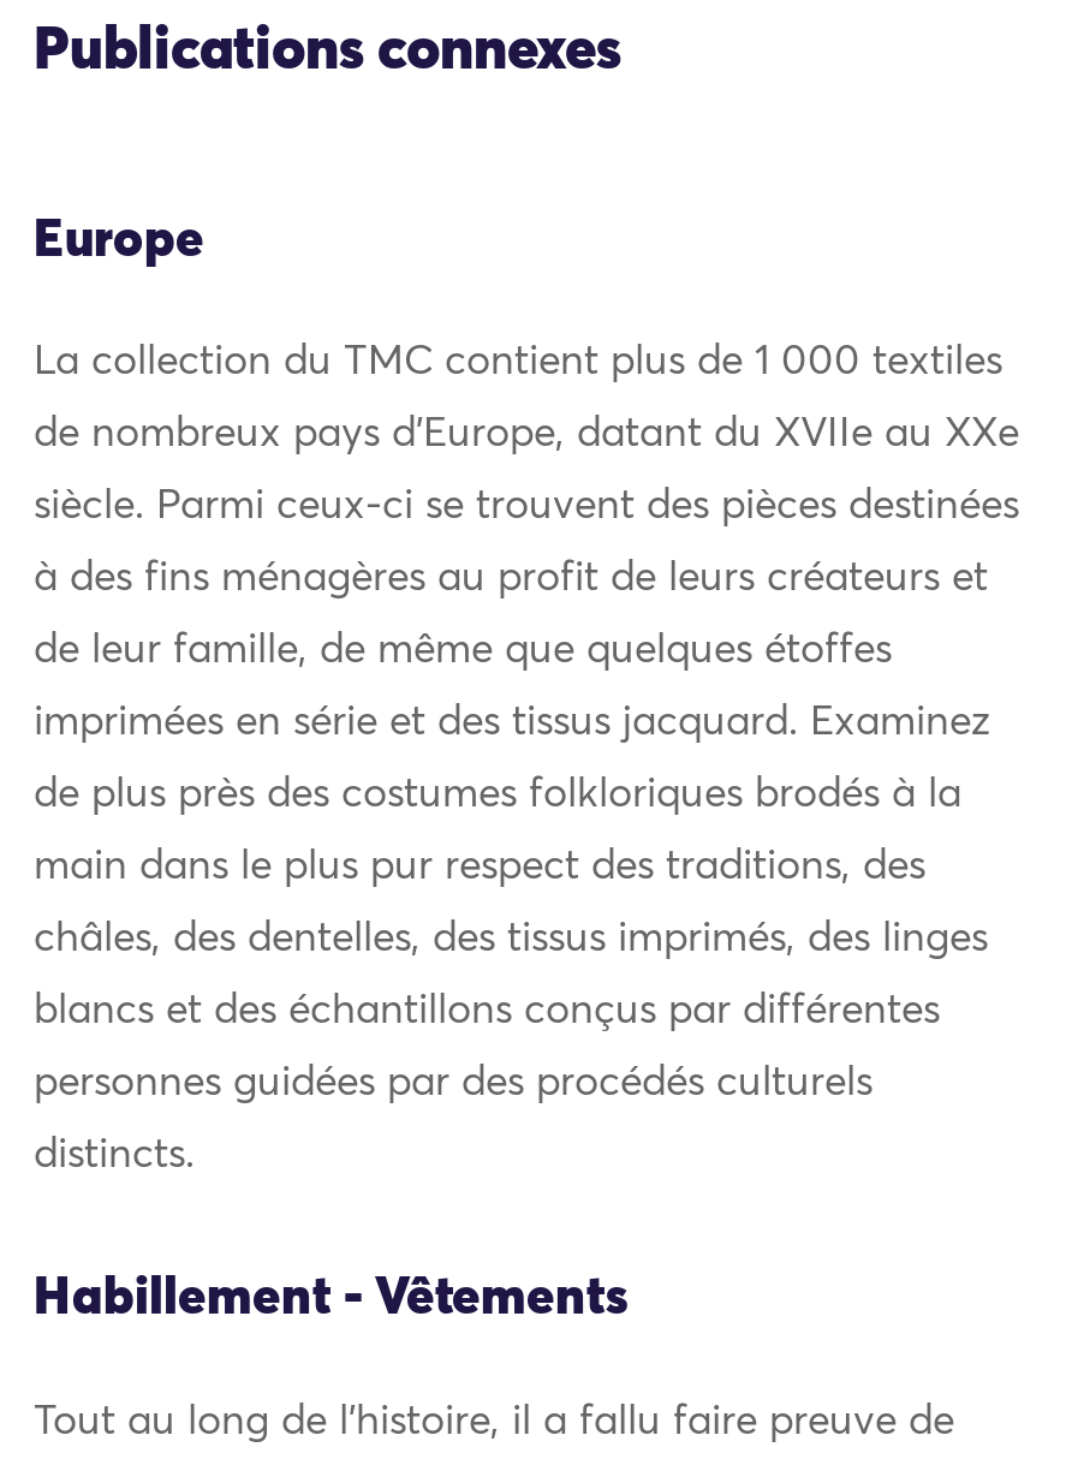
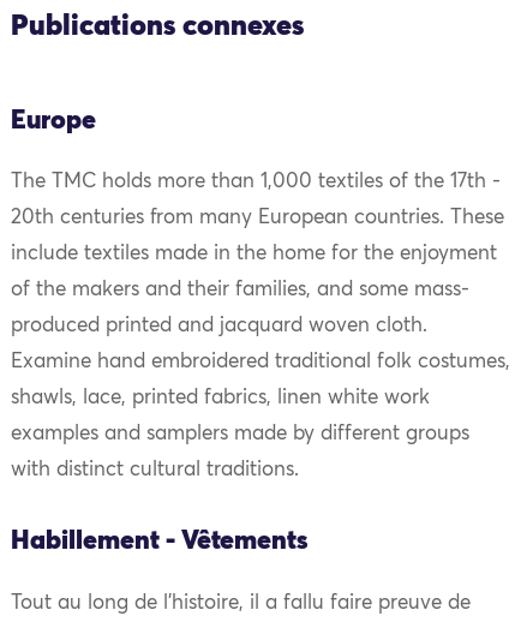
[34,343,1019,1177] La collection du TMC contient plus de 1 000 textiles | de nombreux pays d’Europe, datant du XVIIe au XXe | siècle. Parmi ceux-ci se trouvent des pièces destinées | à des fins ménagères au profit de leurs créateurs et | de leur famille, de même que quelques étoffes | imprimées en série et des tissus jacquard. Examinez | de plus près des costumes folkloriques brodés à la | main dans le plus pur respect des traditions, des | châles, des dentelles, des tissus imprimés, des linges | blancs et des échantillons conçus par différentes | personnes guidées par des procédés culturels | distincts. -> [11,172,510,481] The TMC holds more than 1,000 textiles of the 17th - | 20th centuries from many European countries. These | include textiles made in the home for the enjoyment | of the makers and their families, and some mass- | produced printed and jacquard woven cloth. | Examine hand embroidered traditional folk costumes, | shawls, lace, printed fabrics, linen white work | examples and samplers made by different groups | with distinct cultural traditions.

